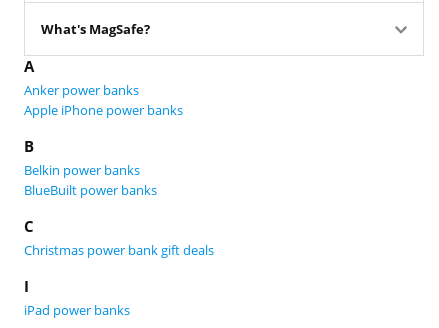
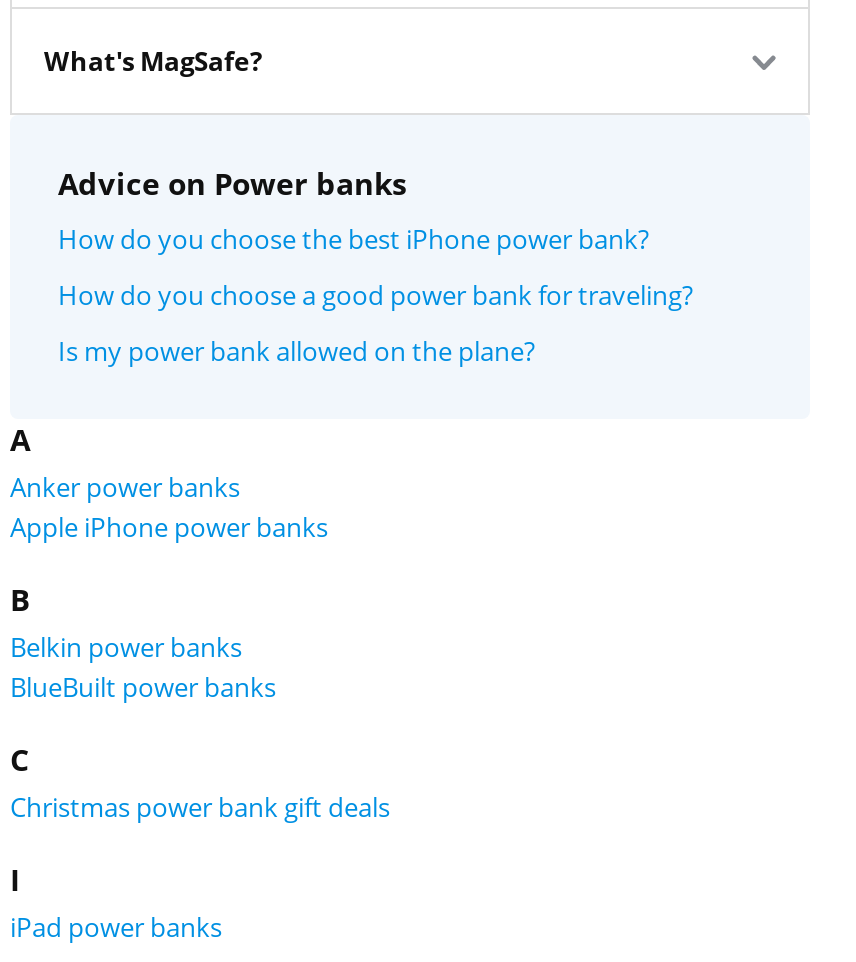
none -> [58,164,694,370] Advice on Power banks | How do you choose the best iPhone power bank? | How do you choose a good power bank for traveling? | Is my power bank allowed on the plane?

